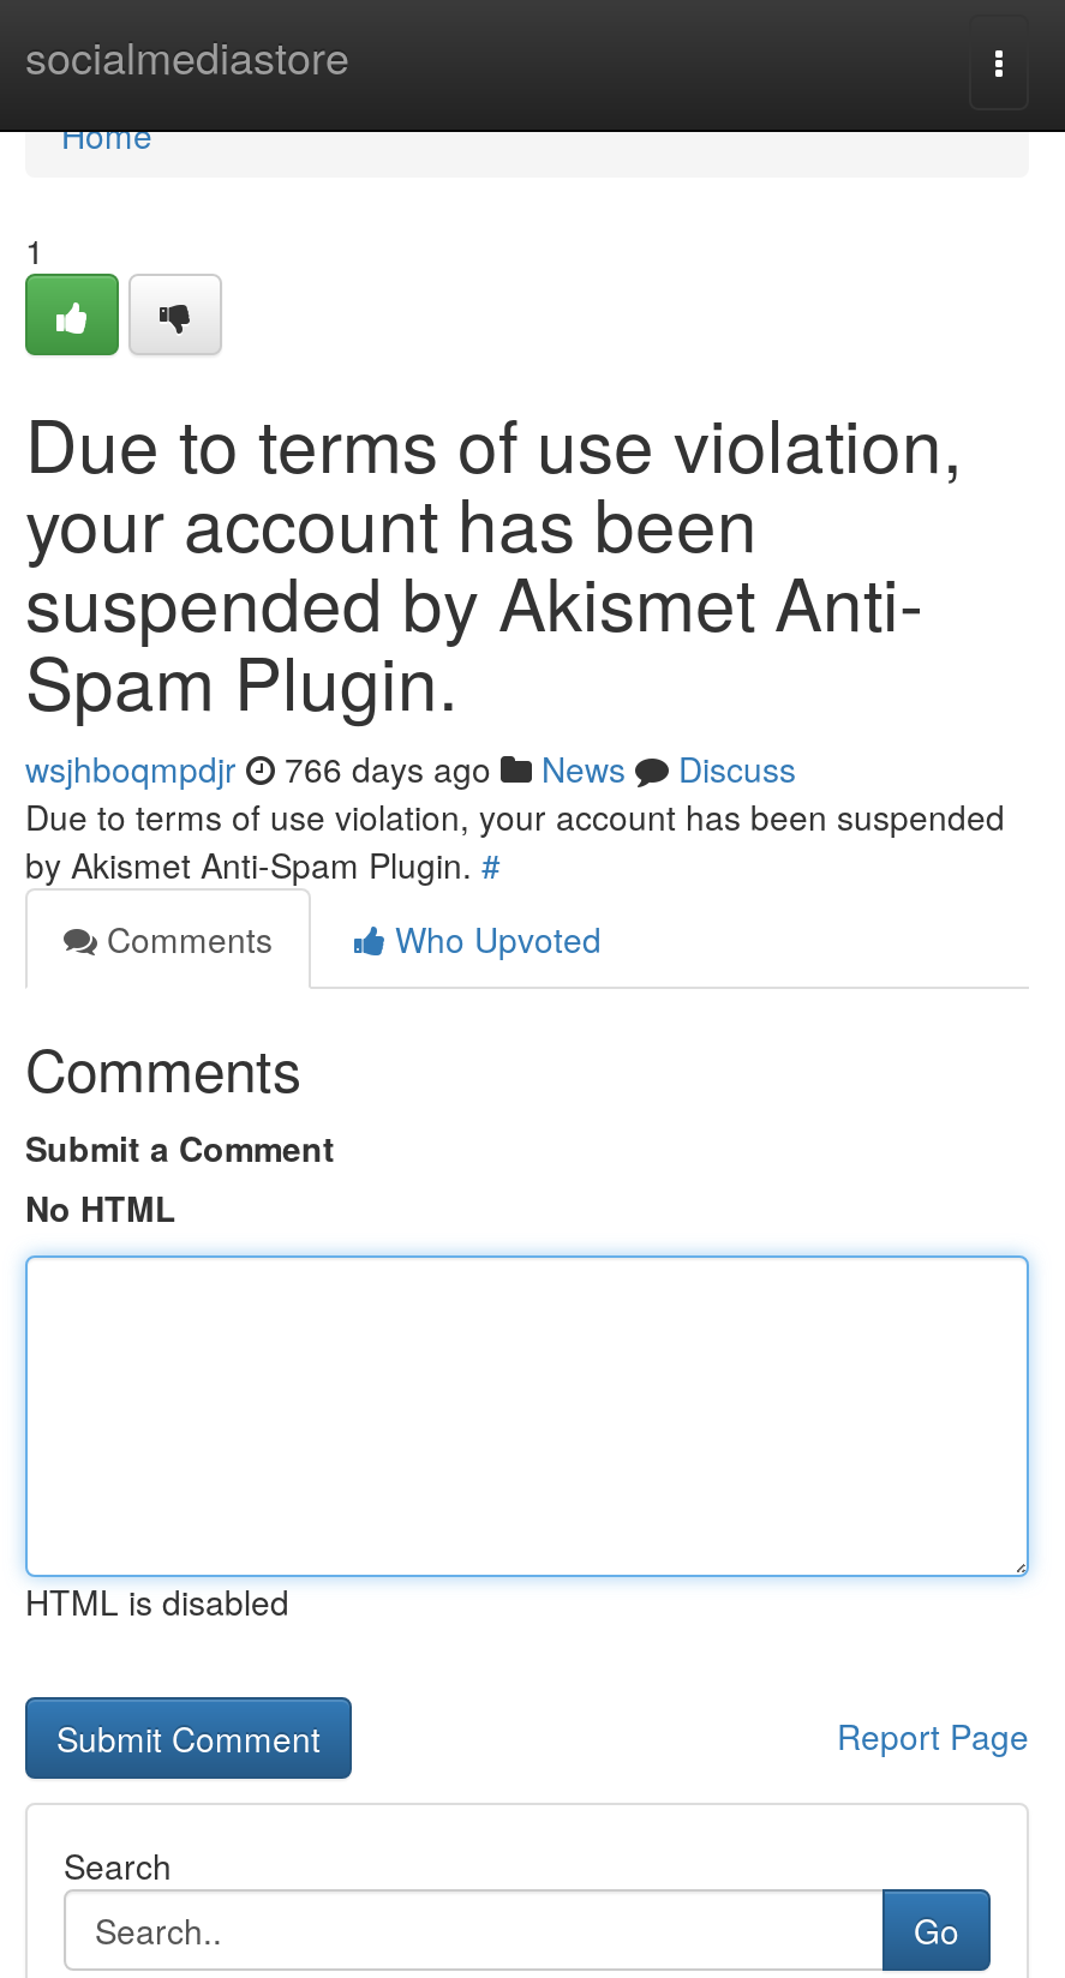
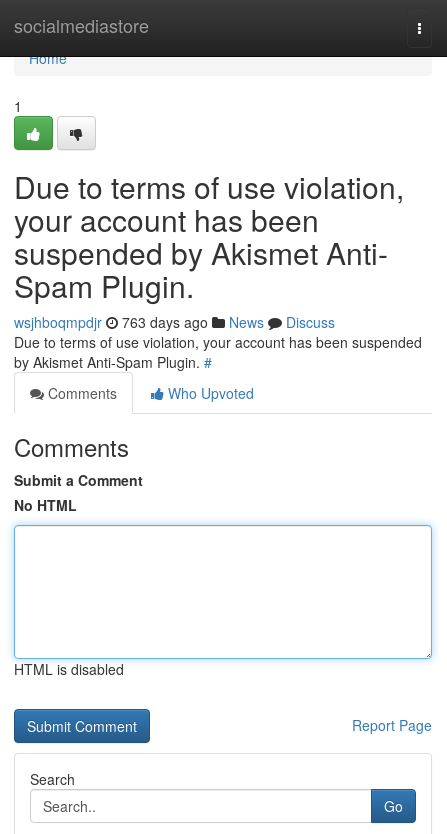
[25,744,796,792] wsjhboqmpdjr 766 days ago News Discuss -> [14,312,335,332] wsjhboqmpdjr 763 days ago News Discuss

